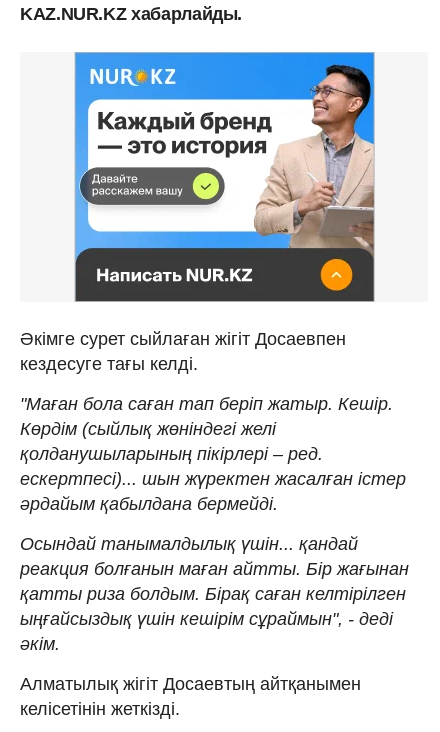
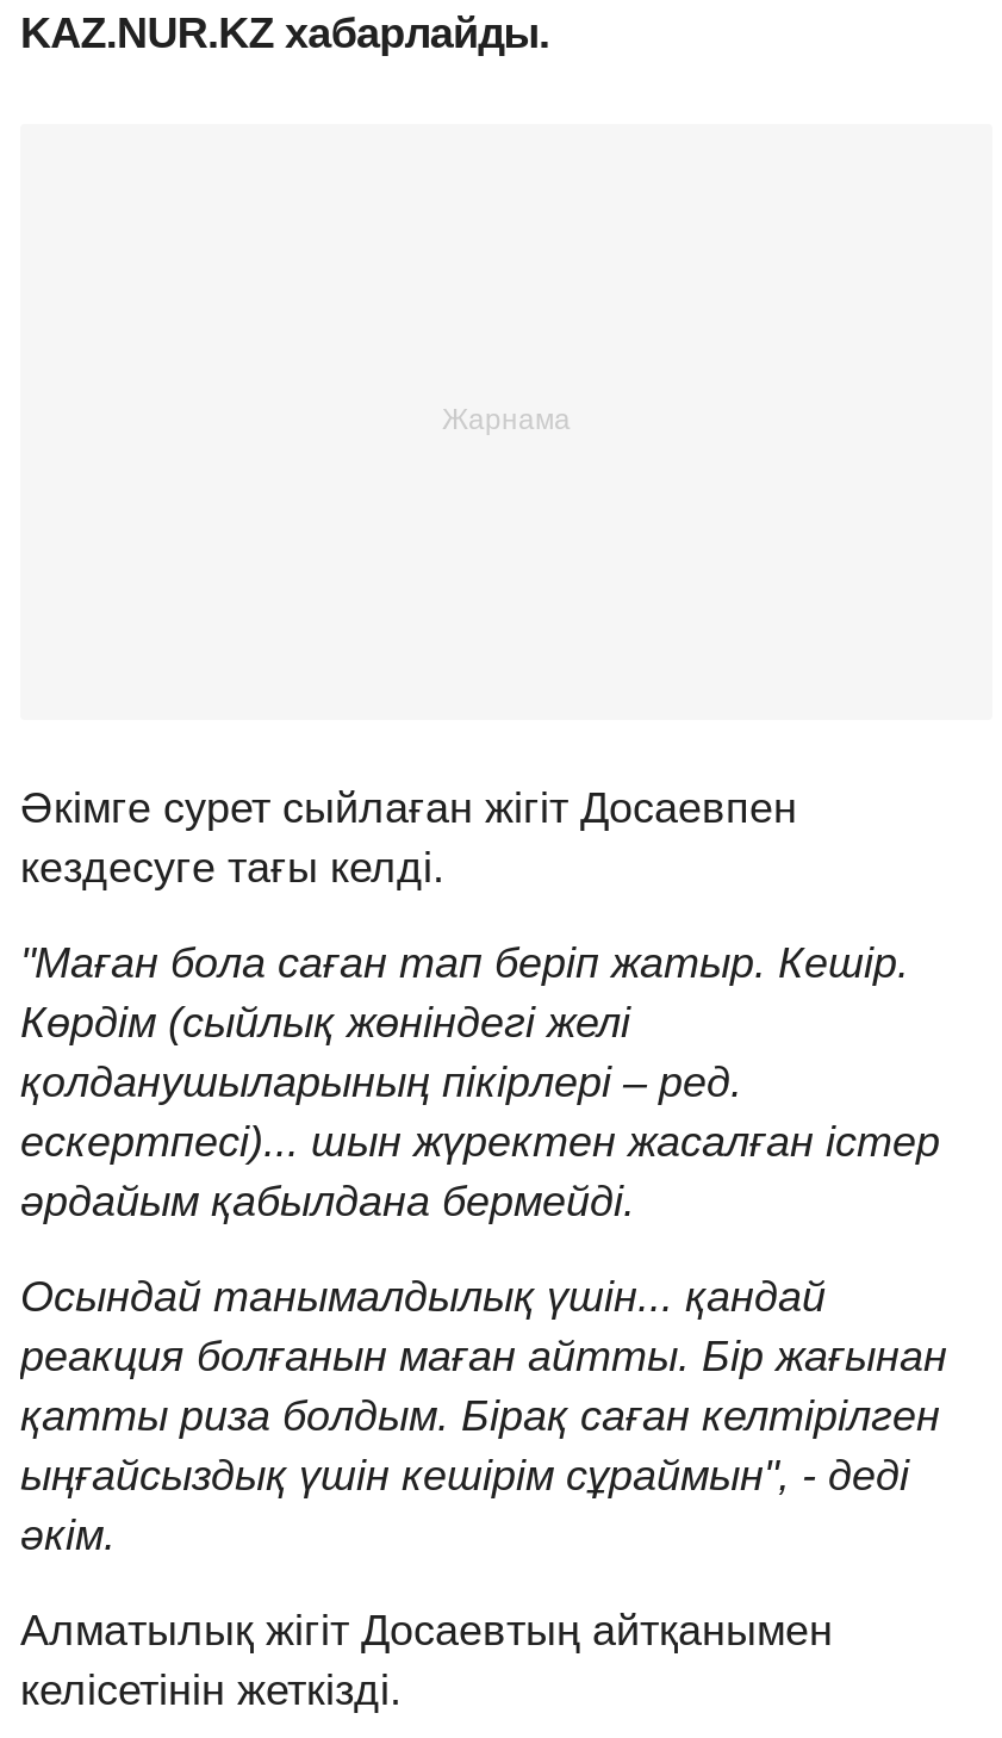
[74,51,375,302] [image] -> none

